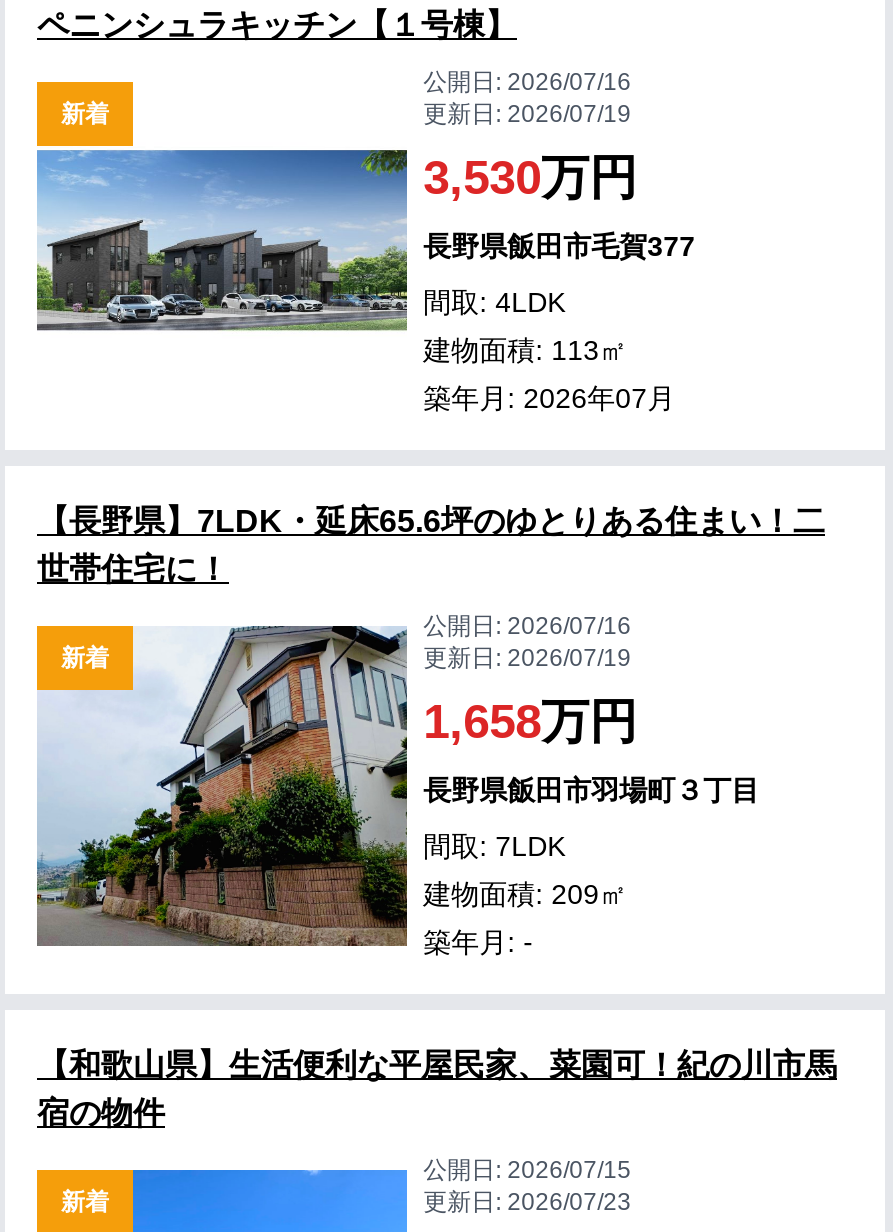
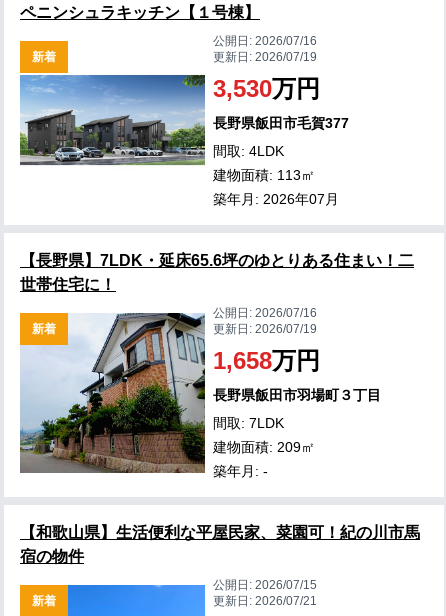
[423,1188,631,1216] 更新日: 2026/07/23 -> [213,594,317,608] 更新日: 2026/07/21

